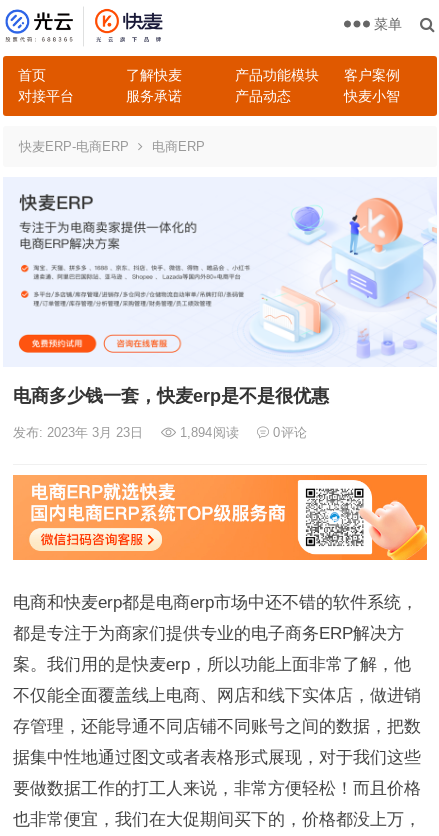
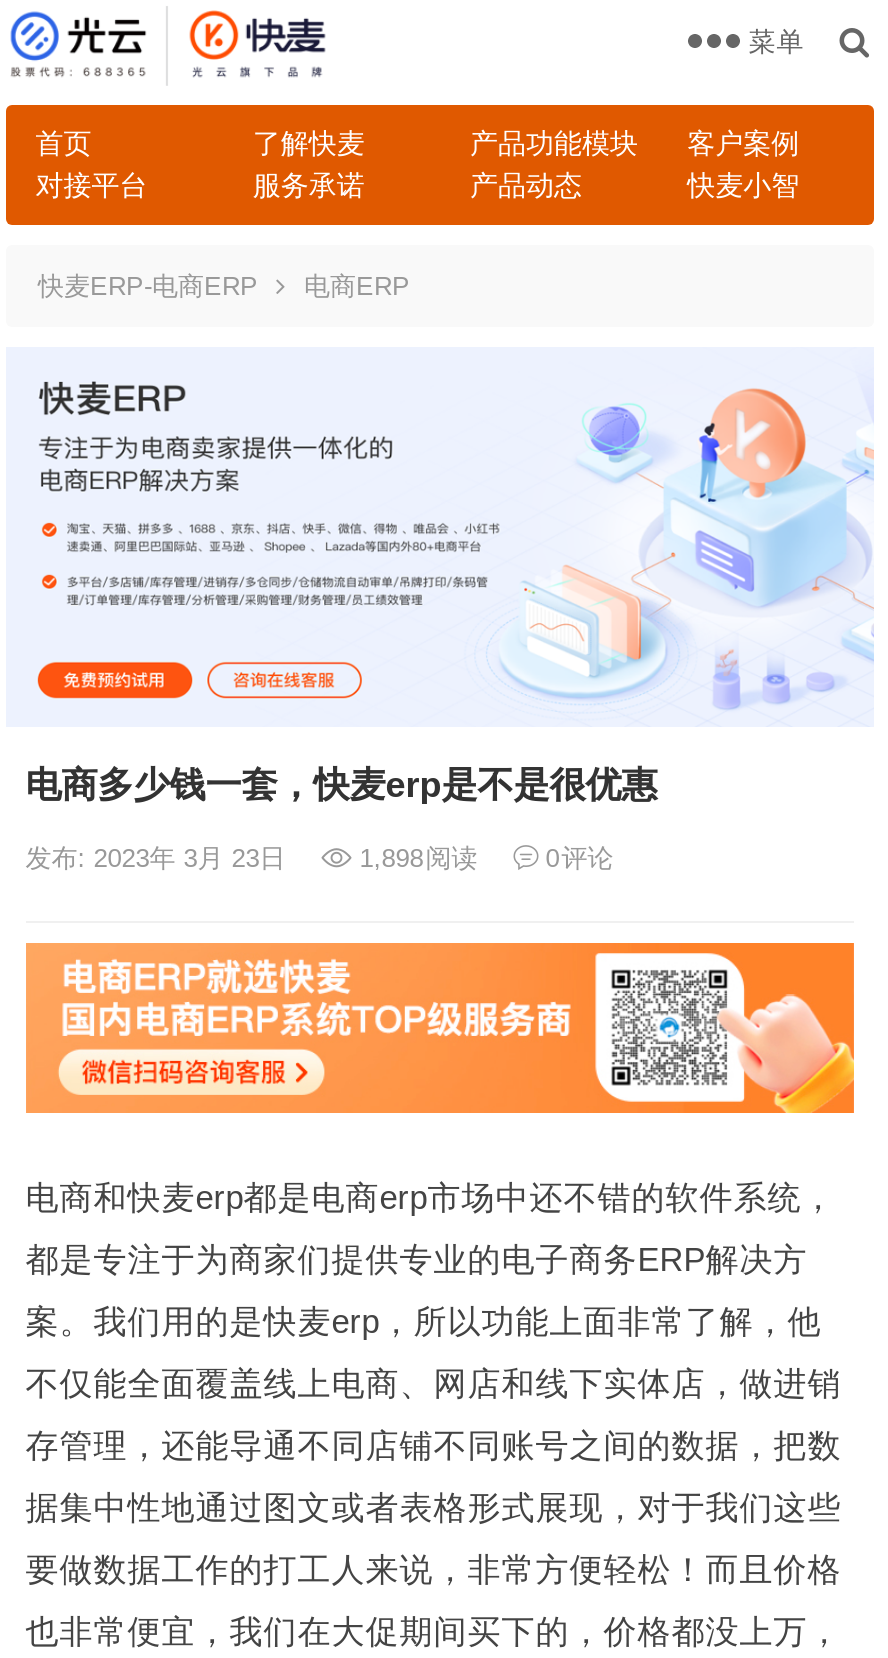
[13,425,307,440] 发布: 2023年 3月 23日 1,894阅读 0评论 -> [25,843,613,873] 发布: 2023年 3月 23日 1,898阅读 0评论

